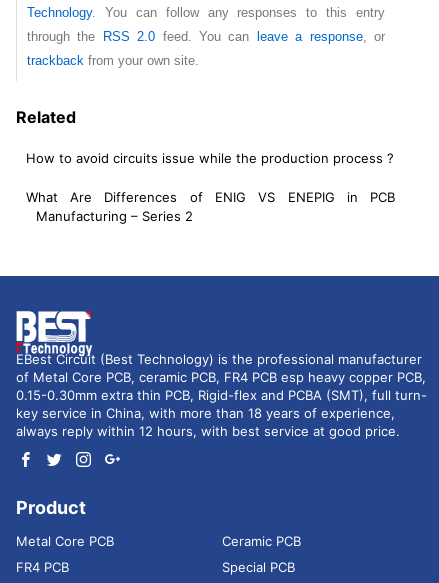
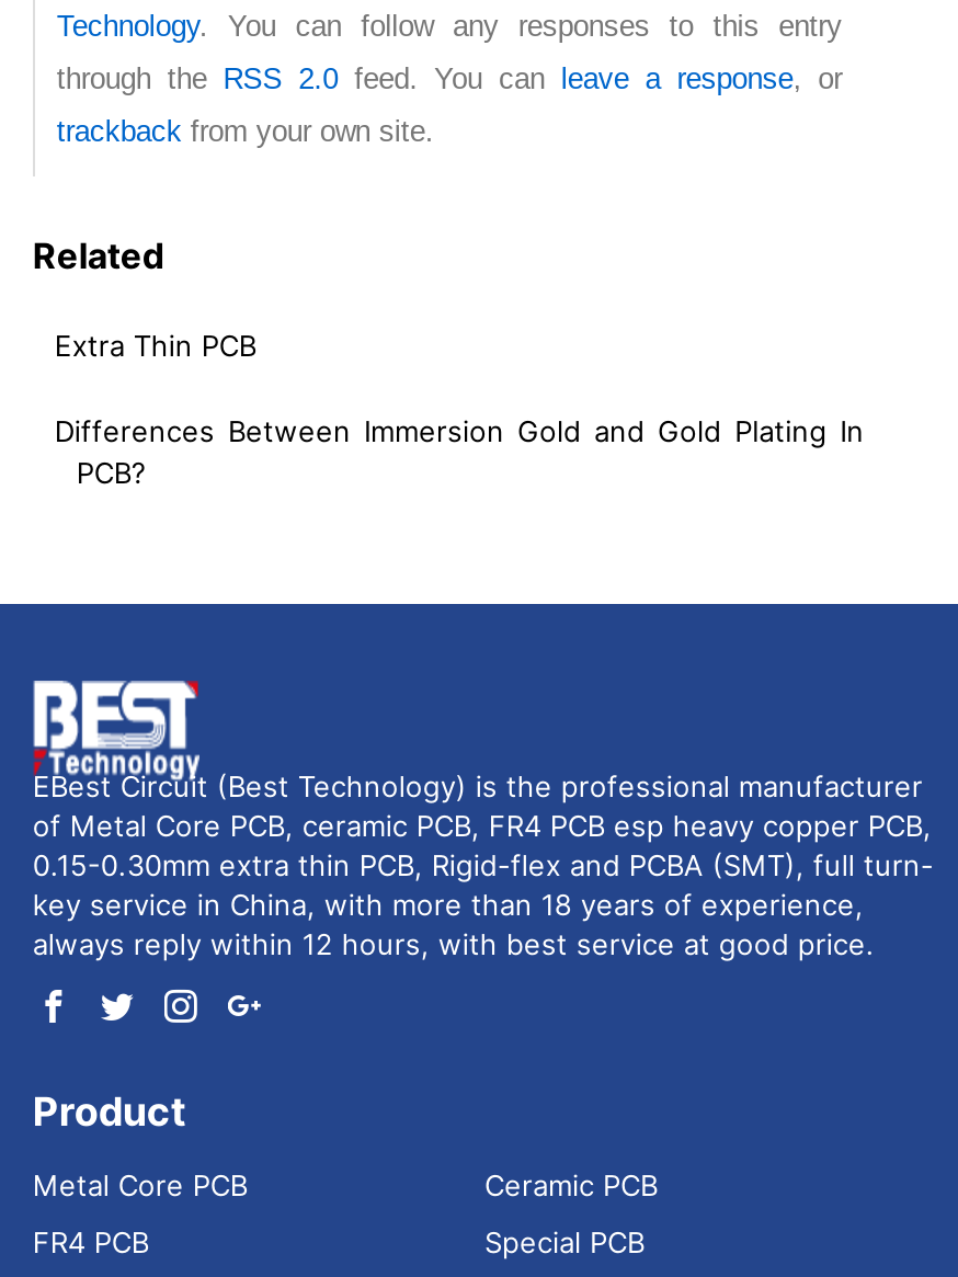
[26,150,394,166] How to avoid circuits issue while the production process ? -> [55,328,256,363] Extra Thin PCB
[26,189,395,224] What Are Differences of ENIG VS ENEPIG in PCB | Manufacturing – Series 2 -> [55,413,864,490] Differences Between Immersion Gold and Gold Plating In | PCB?

